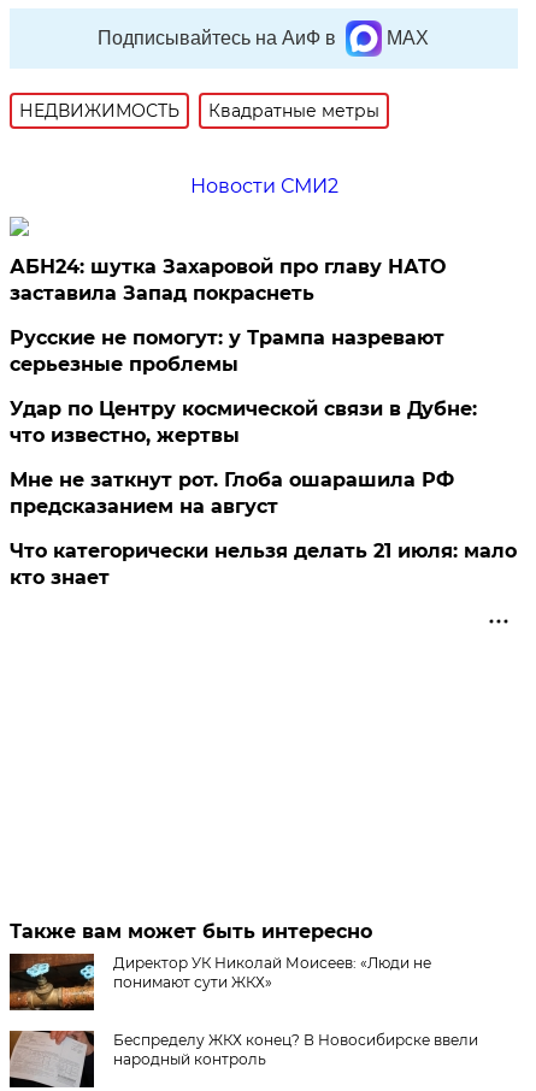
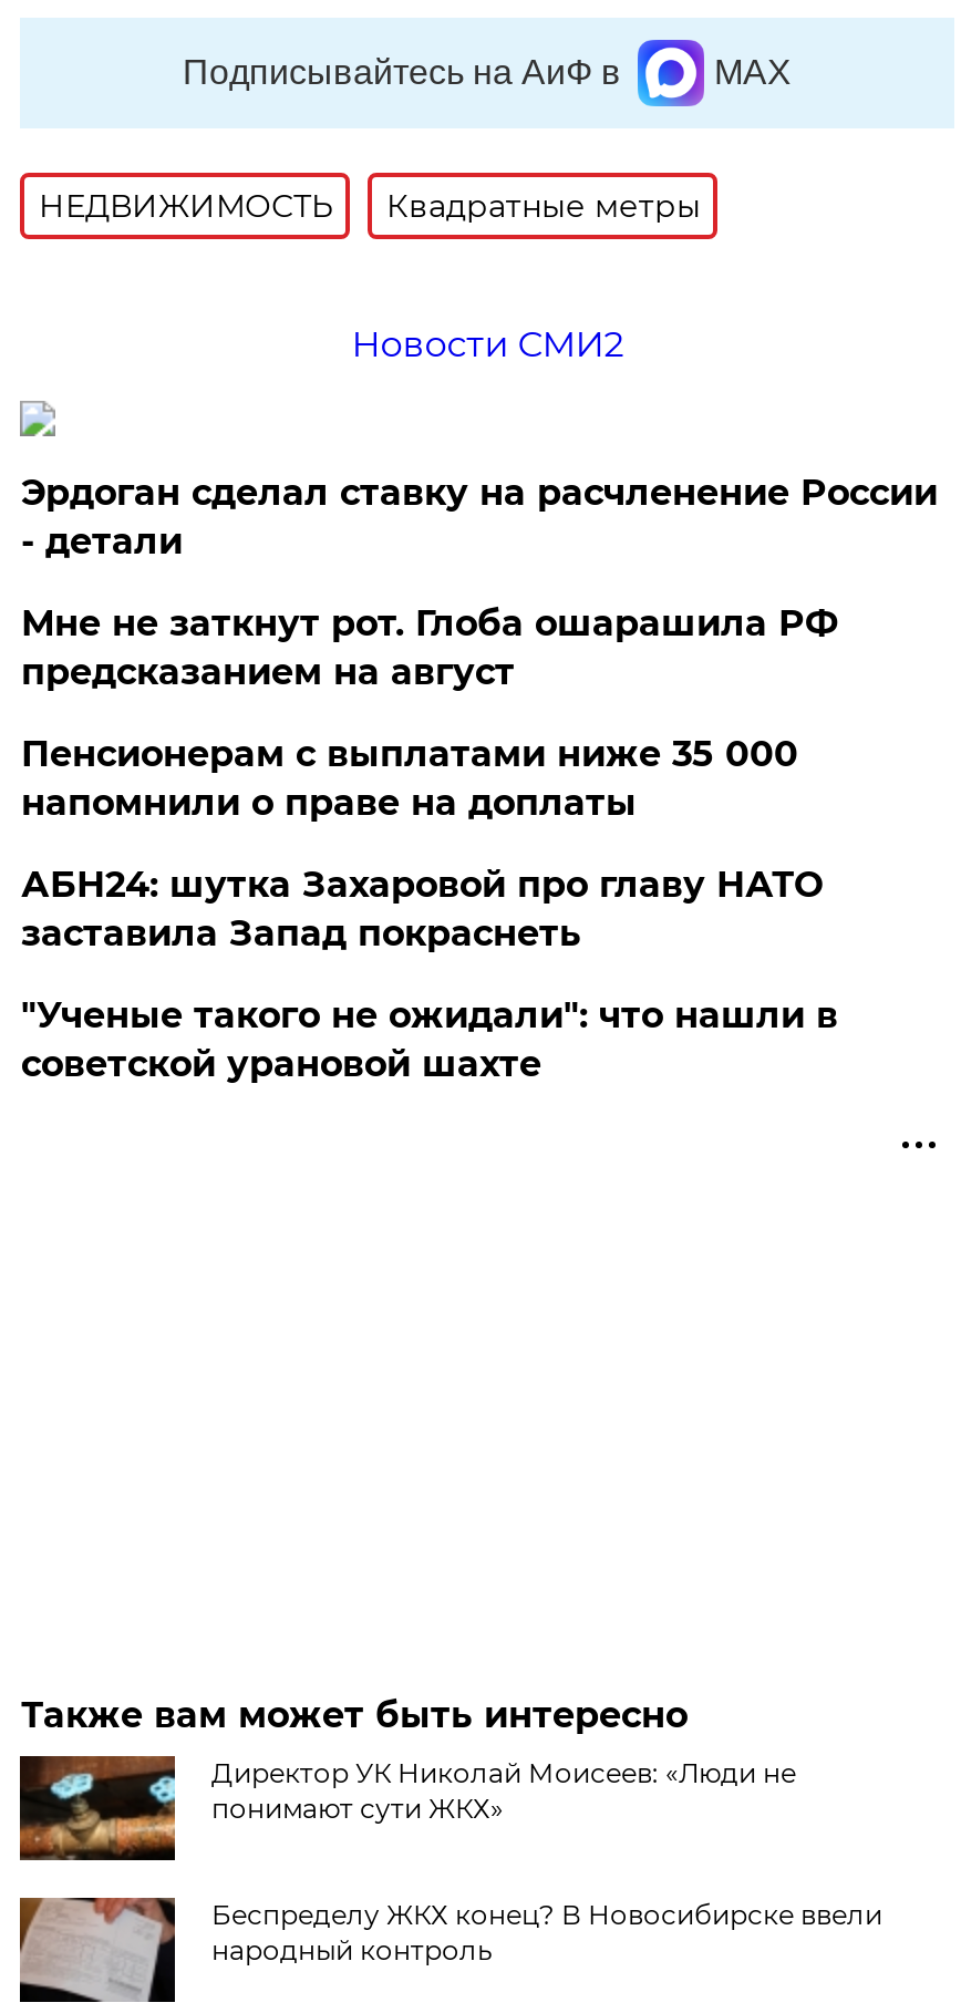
none -> [21,471,938,824] Эрдоган сделал ставку на расчленение России | - детали | Пенсионерам с выплатами ниже 35 000 | напомнили о праве на доплаты
moved [10,255,446,305] -> [21,863,822,954]: АБН24: шутка Захаровой про главу НАТО | заставила Запад покраснеть
[10,326,517,589] Русские не помогут: у Трампа назревают | серьезные проблемы | Удар по Центру космической связи в Дубне: | что известно, жертвы | Что категорически нельзя делать 21 июля: мало | кто знает -> [21,994,838,1085] "Ученые такого не ожидали": что нашли в | советской урановой шахте
moved [10,468,455,518] -> [21,602,838,693]: Мне не заткнут рот. Глоба ошарашила РФ | предсказанием на август

